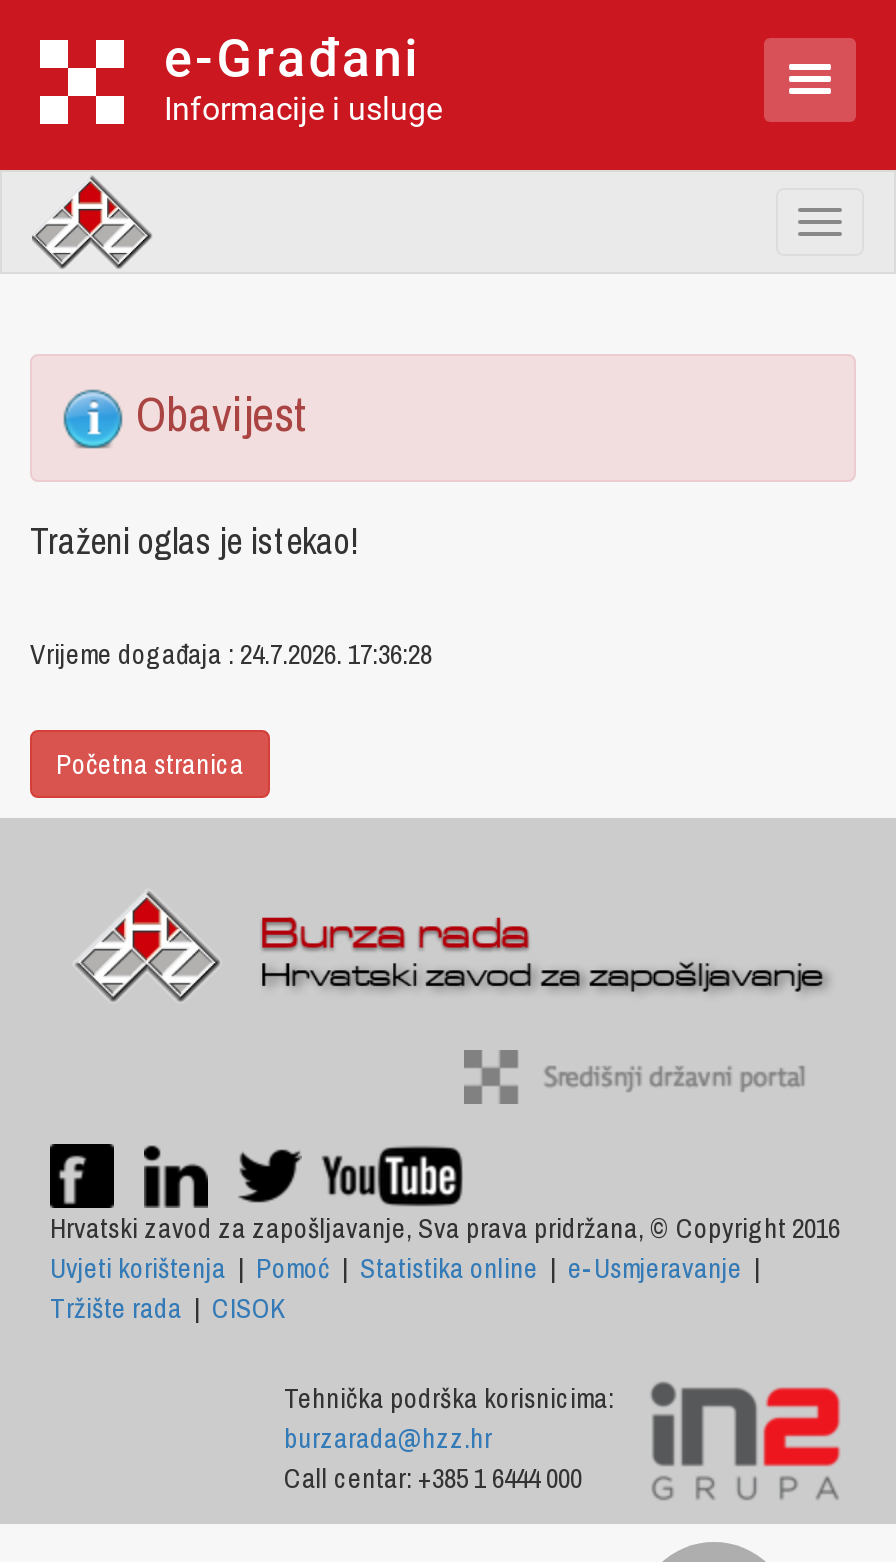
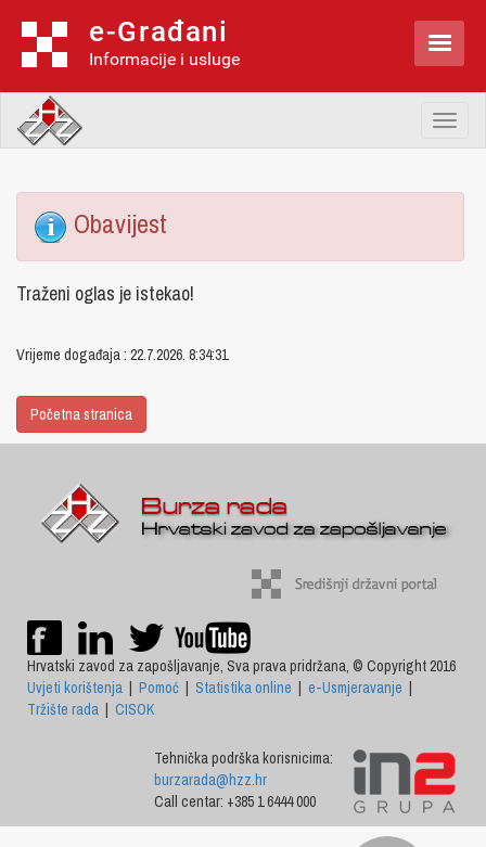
[30,636,432,672] Vrijeme događaja : 24.7.2026. 17:36:28 -> [16,345,228,364] Vrijeme događaja : 22.7.2026. 8:34:31

